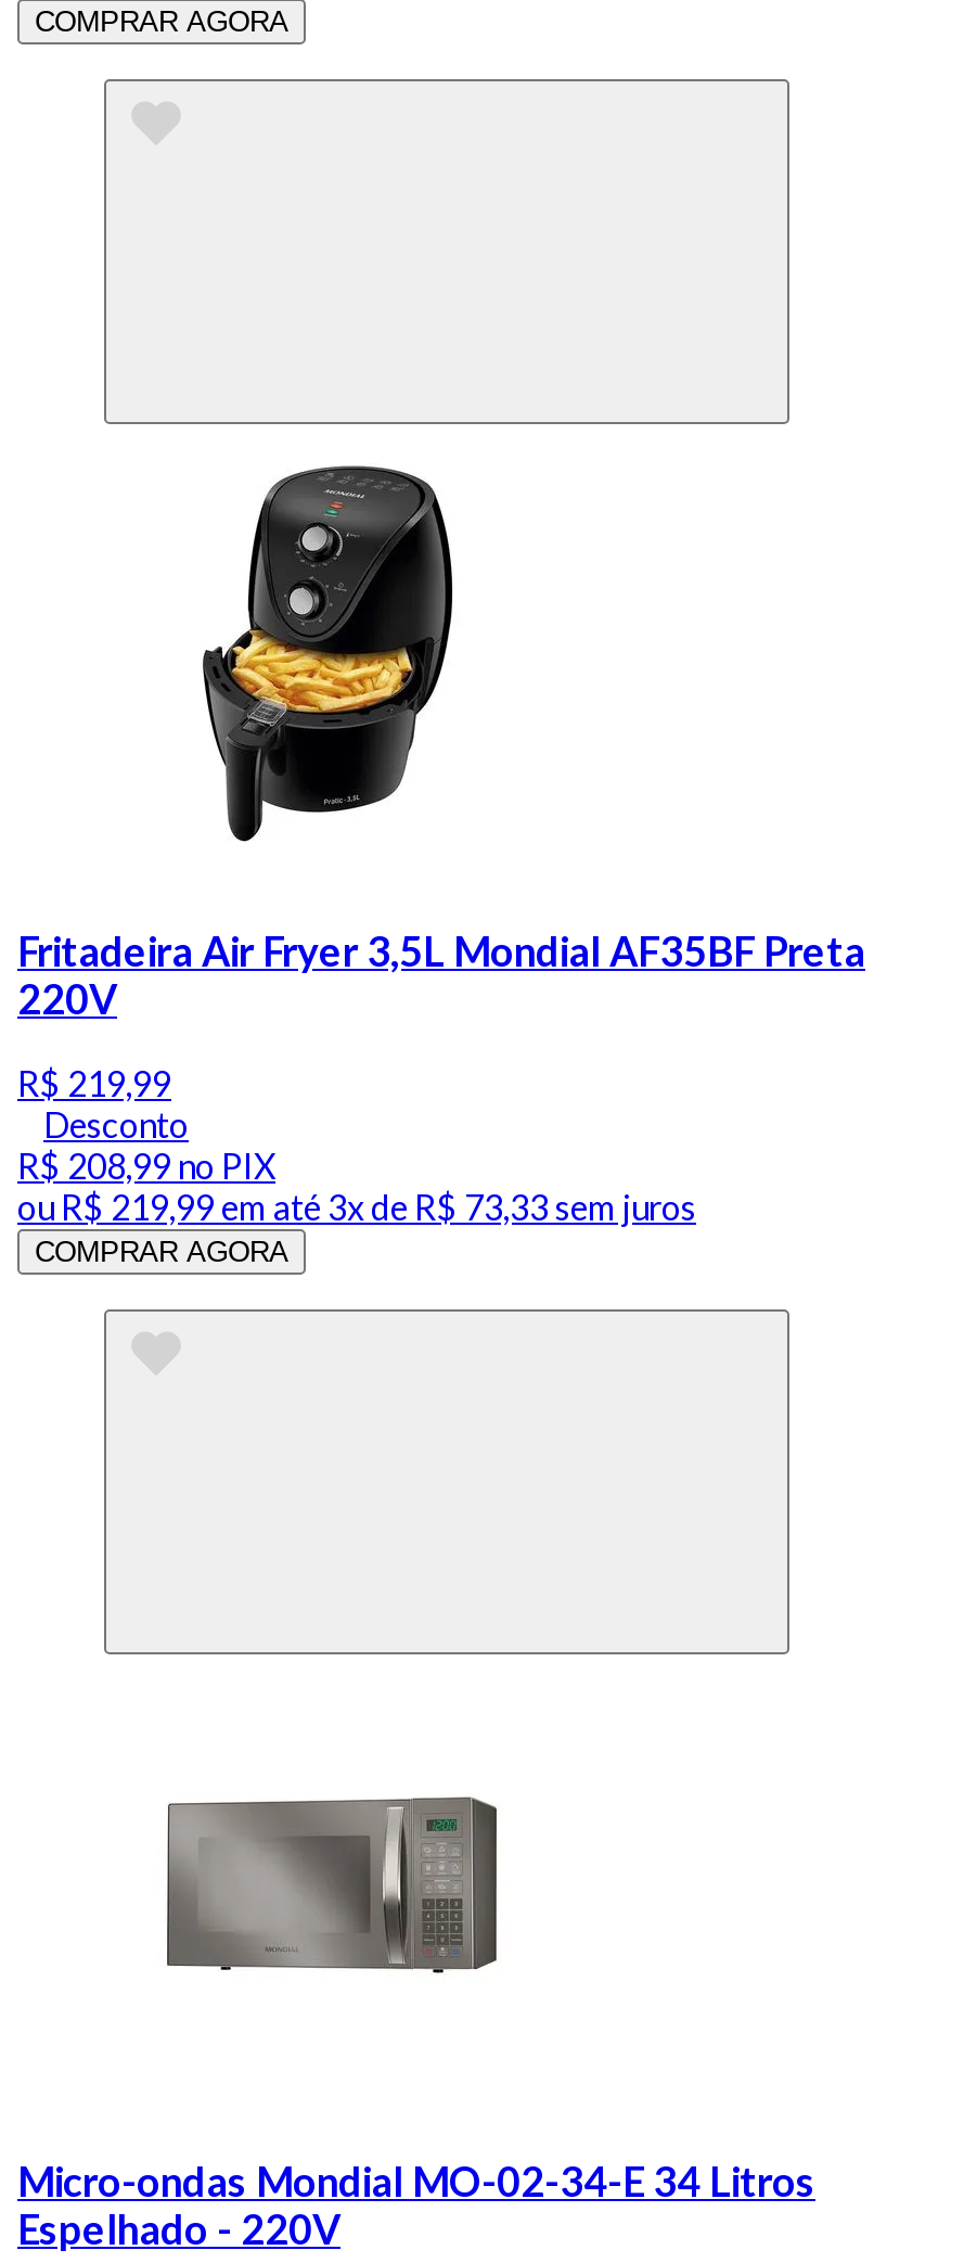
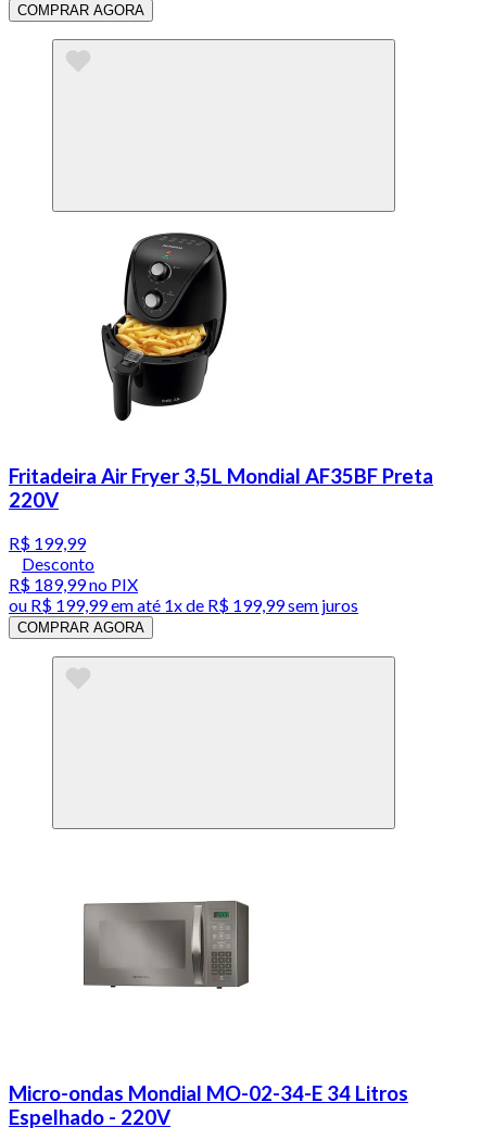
[17,1063,171,1104] R$ 219,99 -> [9,532,86,553] R$ 199,99
[17,1145,275,1186] R$ 208,99 no PIX -> [9,574,138,594] R$ 189,99 no PIX
[17,1186,696,1228] ou R$ 219,99 em até 3x de R$ 73,33 sem juros -> [9,594,358,615] ou R$ 199,99 em até 1x de R$ 199,99 sem juros

